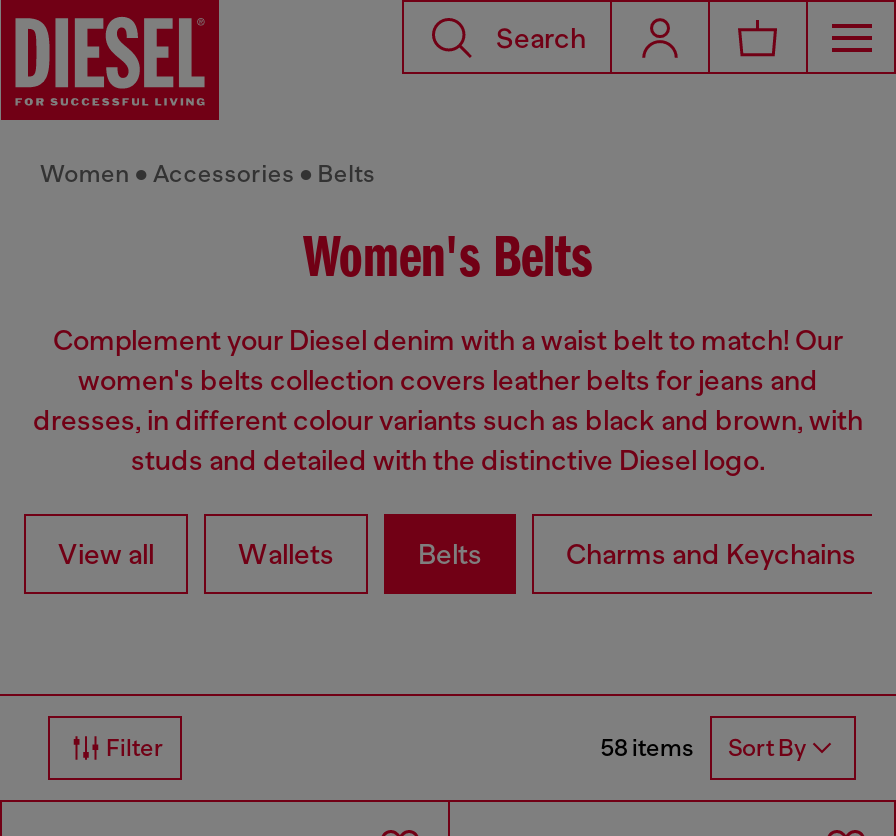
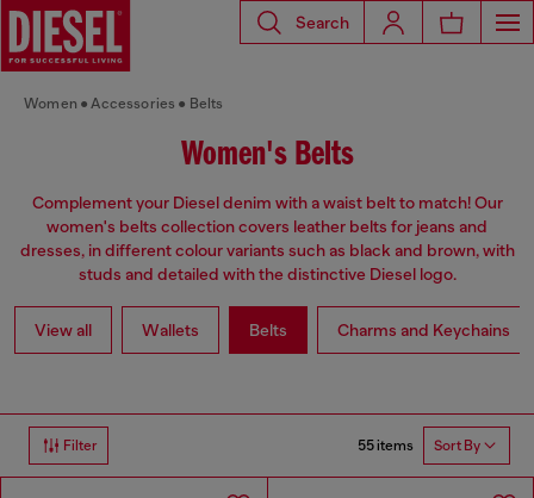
[600,734,806,763] 58 items Sort By -> [358,437,480,454] 55 items Sort By

